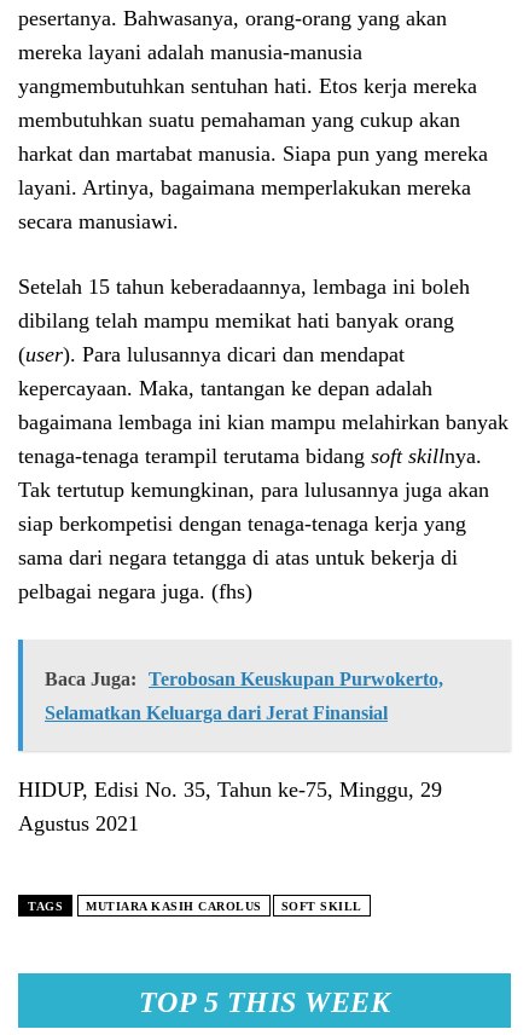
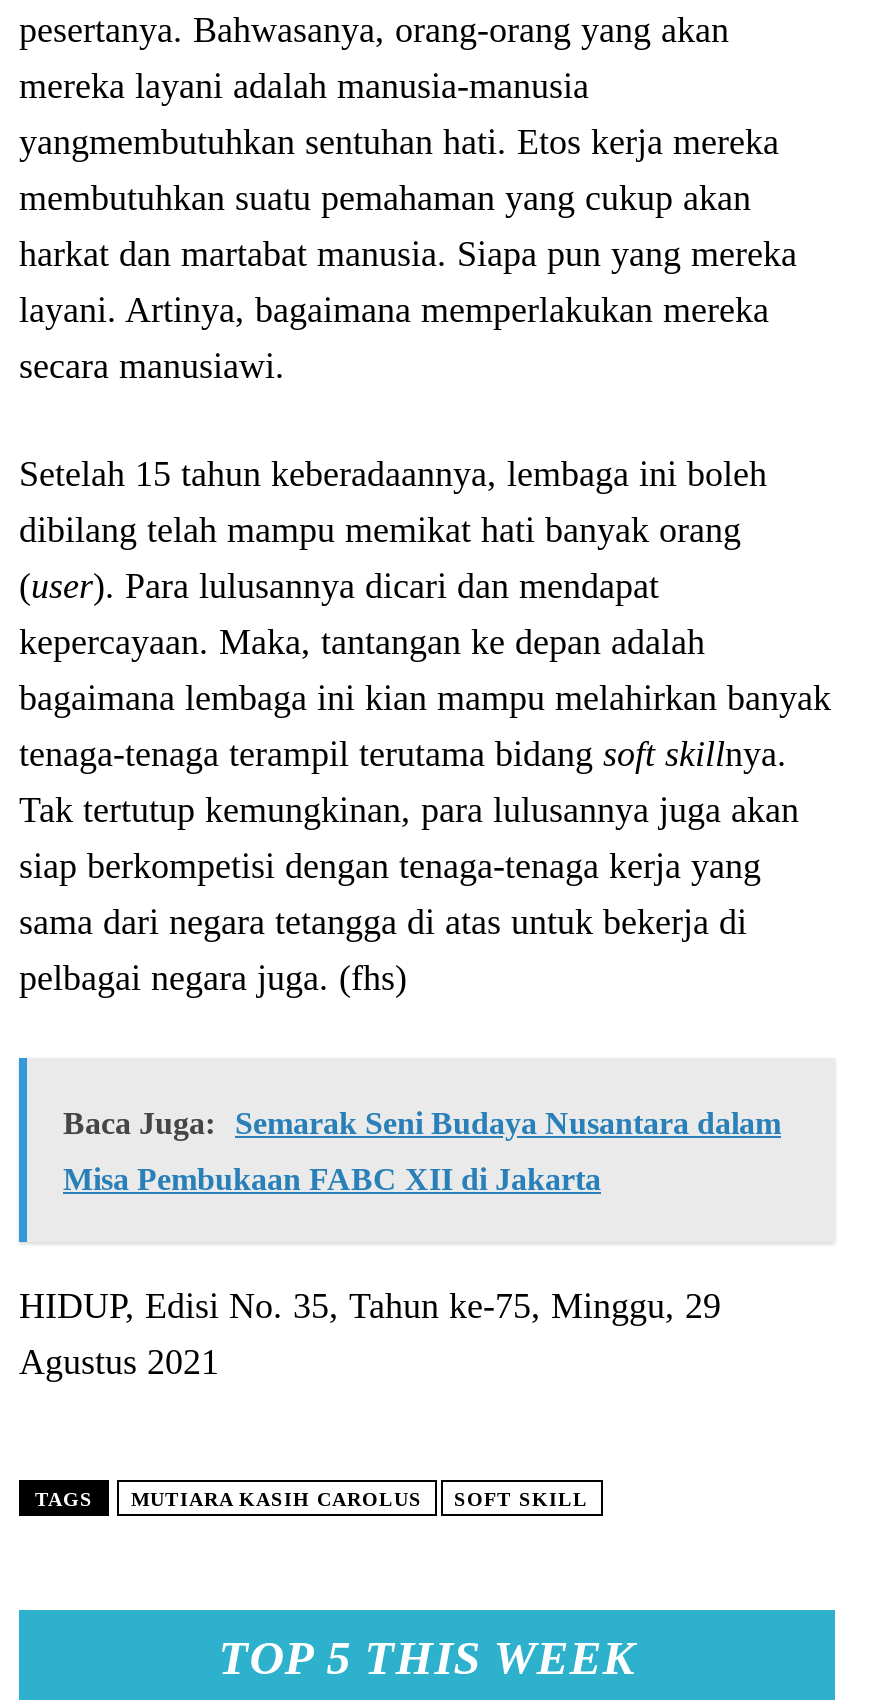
[45,668,443,689] Baca Juga: Terobosan Keuskupan Purwokerto, -> [63,1106,781,1140] Baca Juga: Semarak Seni Budaya Nusantara dalam
[45,702,388,723] Selamatkan Keluarga dari Jerat Finansial -> [63,1162,601,1196] Misa Pembukaan FABC XII di Jakarta

